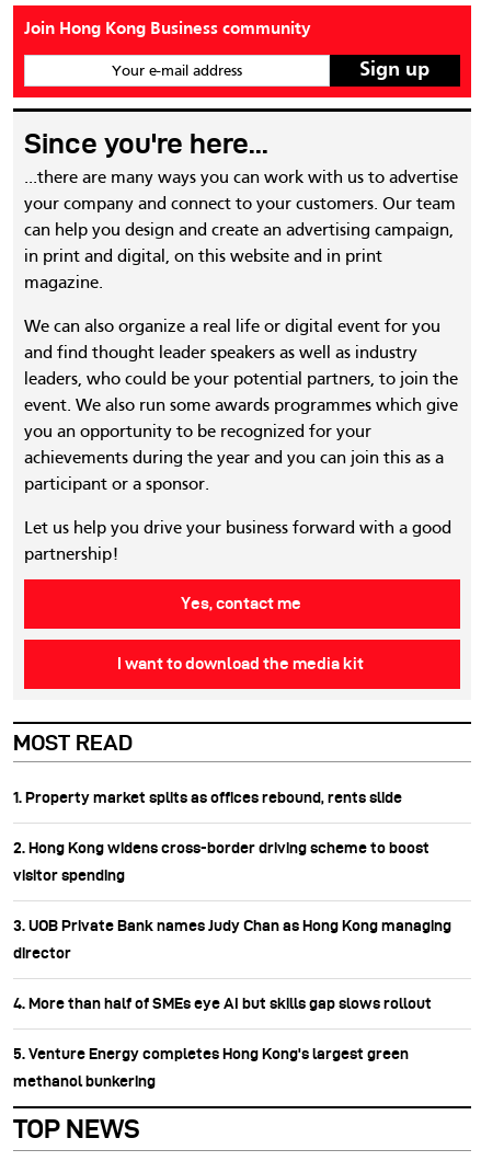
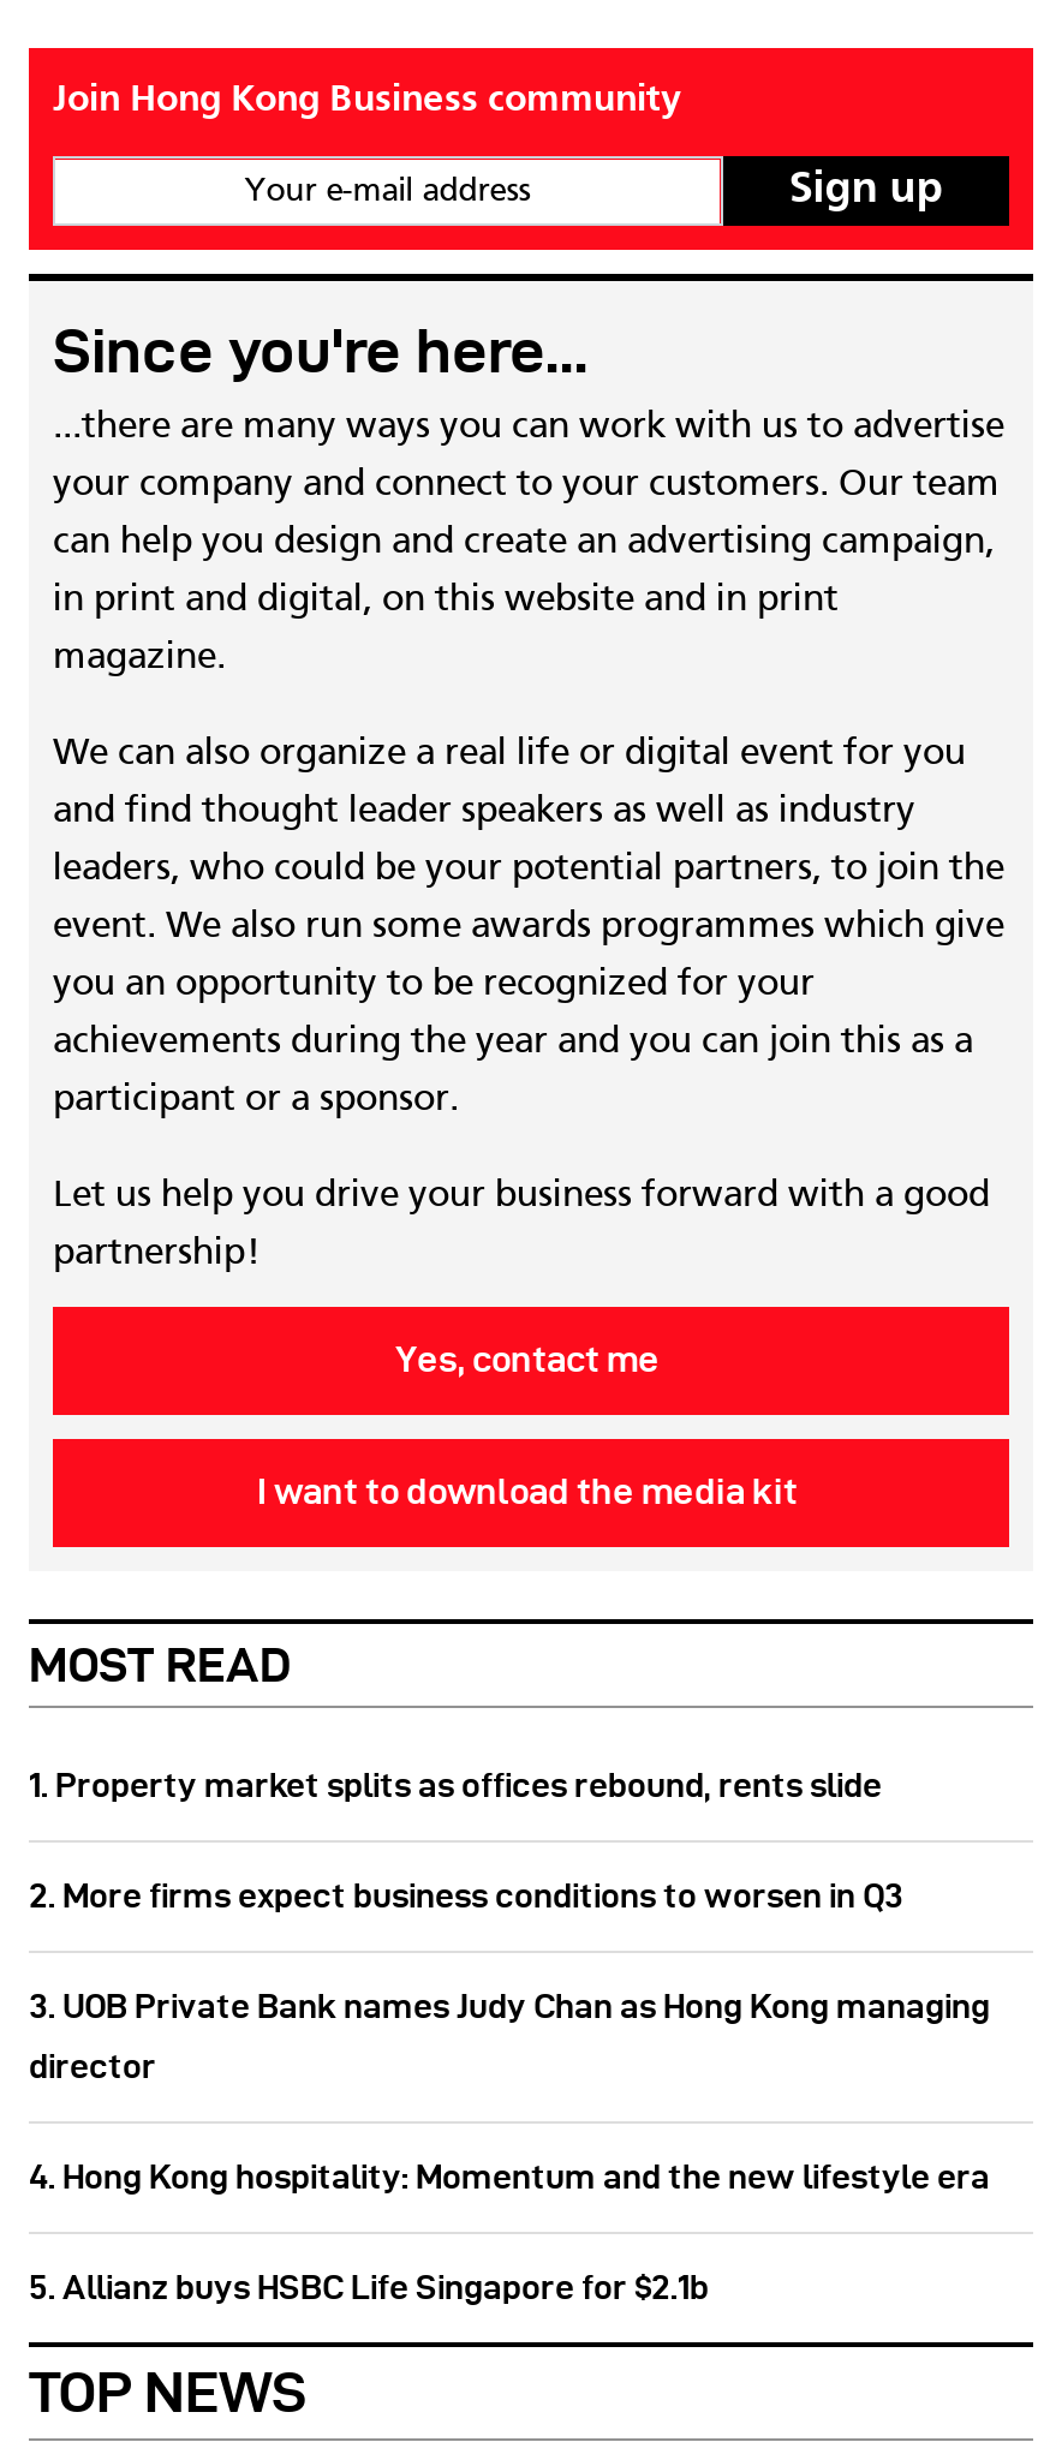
[13,839,430,884] 2. Hong Kong widens cross-border driving scheme to boost | visitor spending -> [29,1877,903,1915] 2. More firms expect business conditions to worsen in Q3
[13,995,432,1090] 4. More than half of SMEs eye AI but skills gap slows rollout | 5. Venture Energy completes Hong Kong's largest green | methanol bunkering -> [29,2158,990,2307] 4. Hong Kong hospitality: Momentum and the new lifestyle era | 5. Allianz buys HSBC Life Singapore for $2.1b

